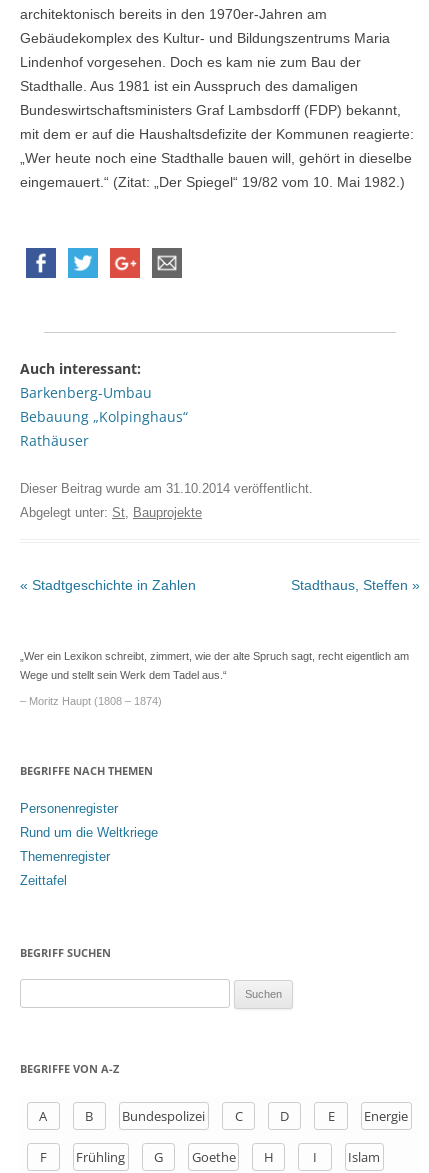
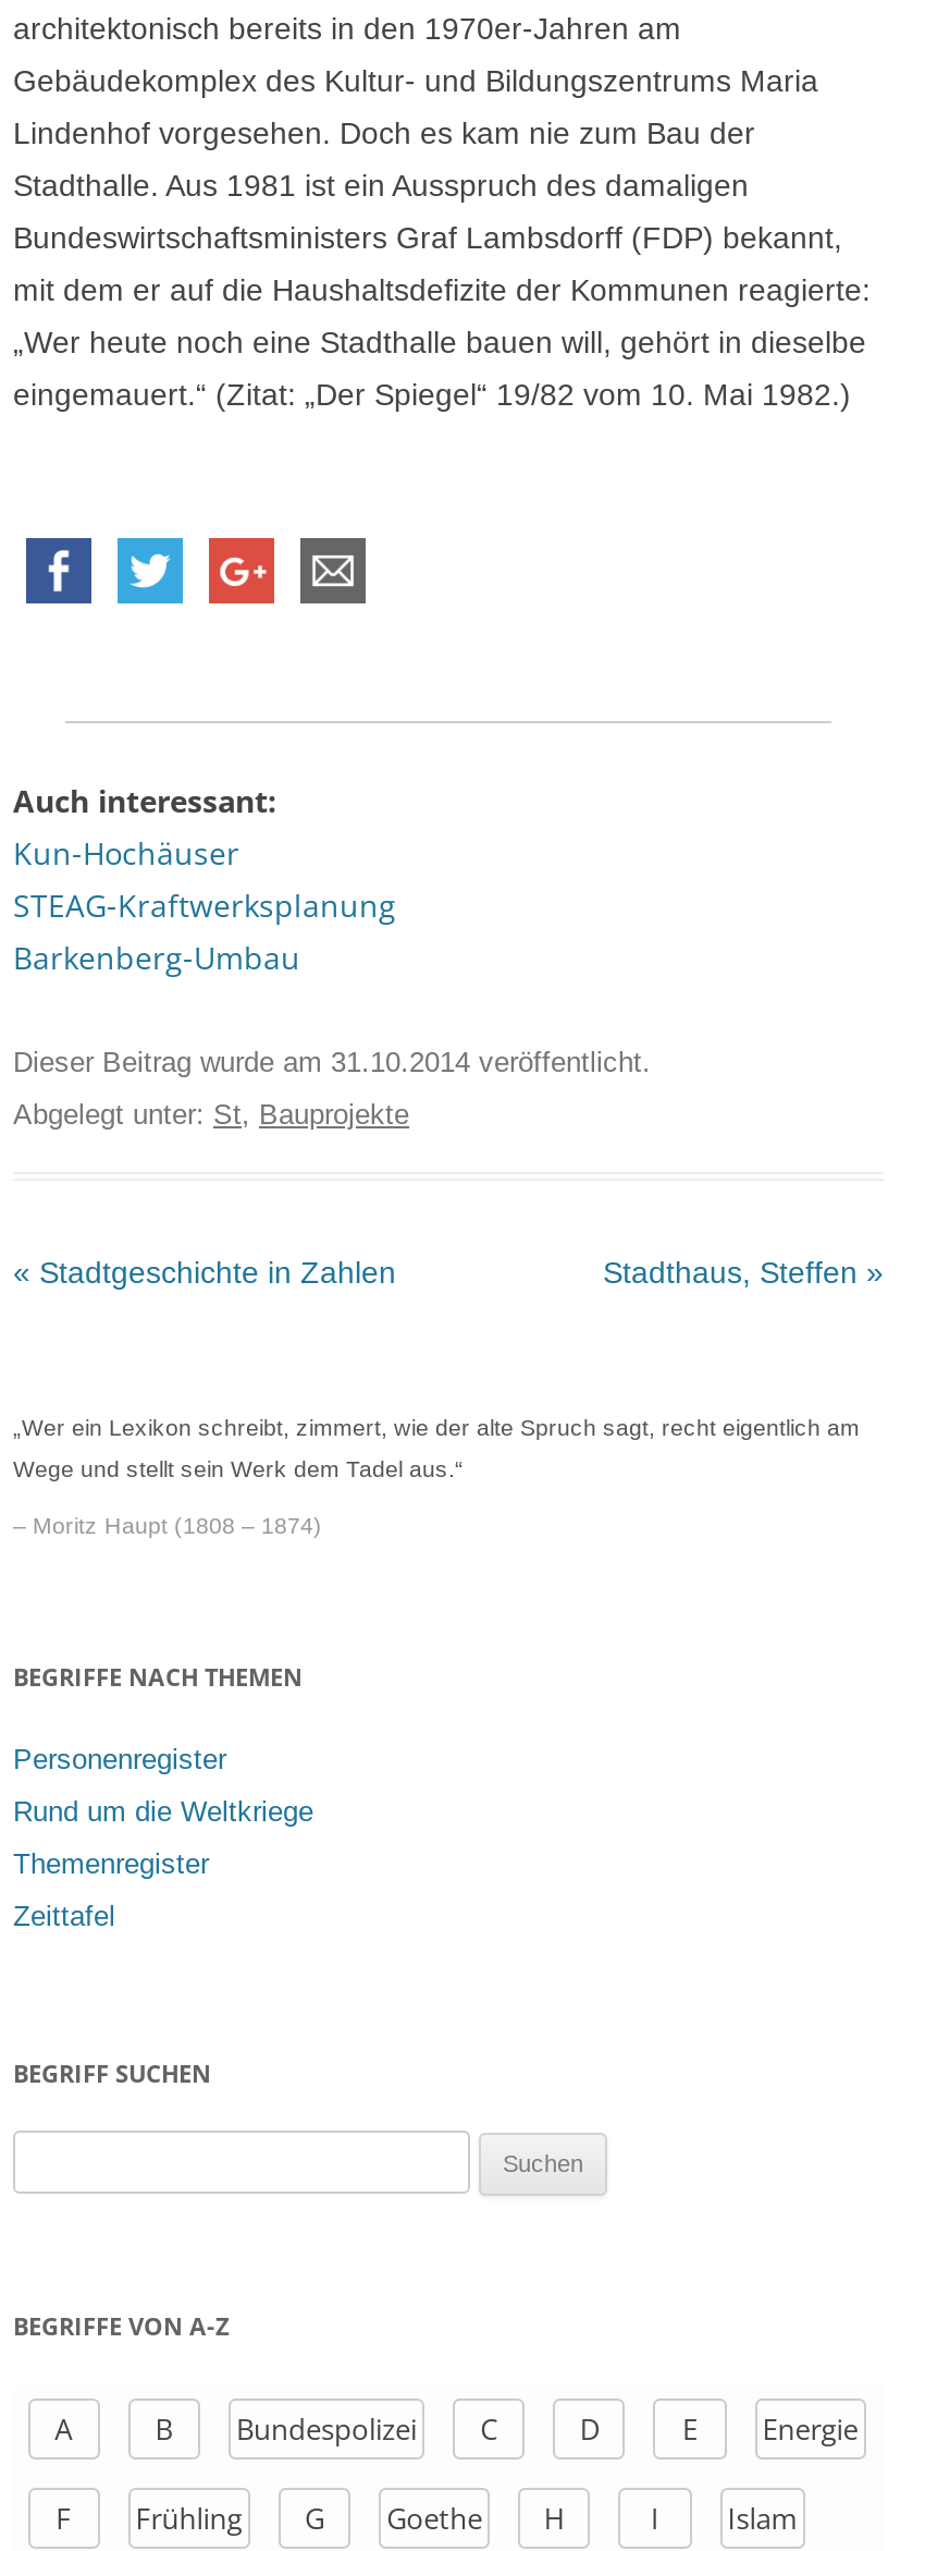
none -> [13,833,396,926] Kun-Hochäuser | STEAG-Kraftwerksplanung
moved [20,383,152,402] -> [13,937,300,979]: Barkenberg-Umbau
[20,407,188,450] Bebauung „Kolpinghaus“ | Rathäuser -> none

